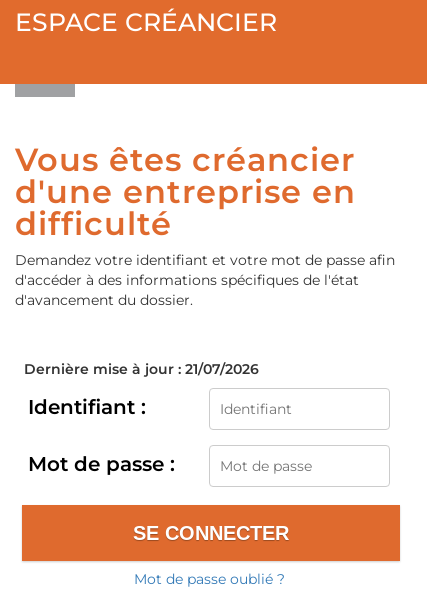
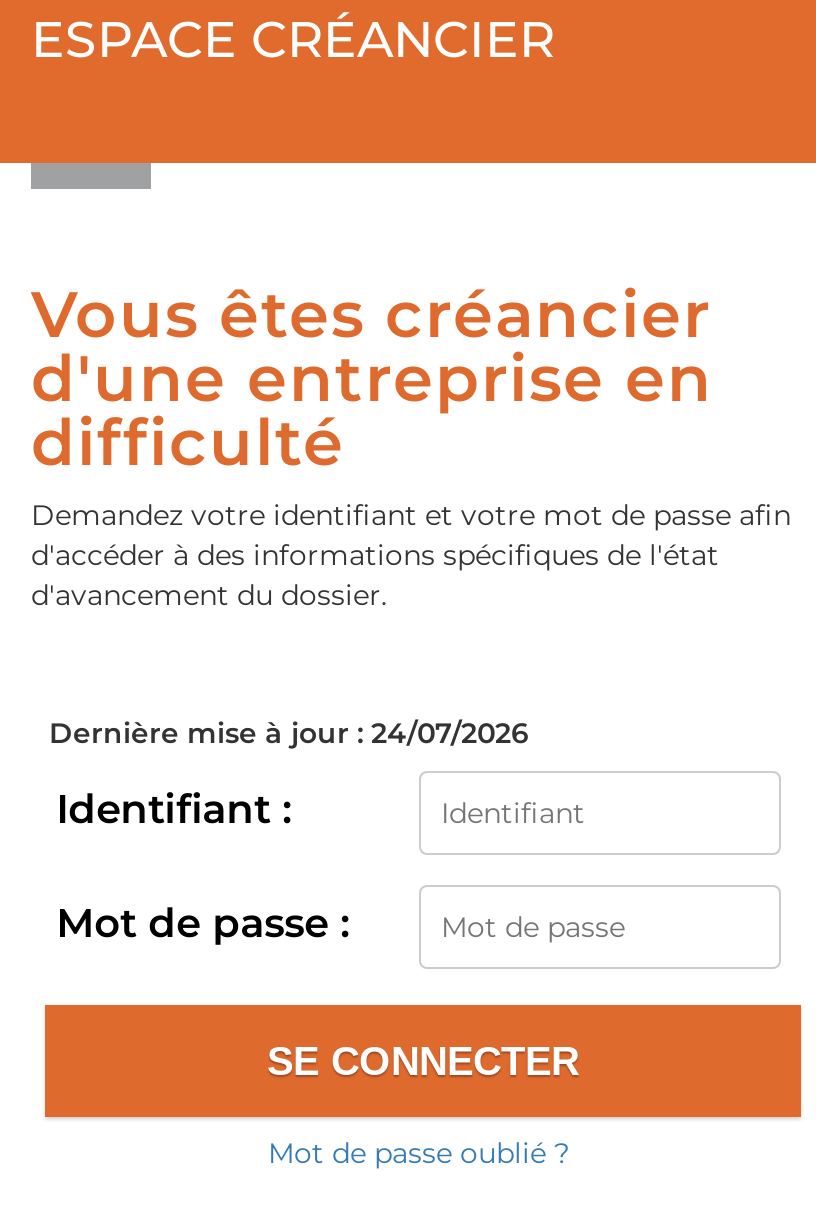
[24,360,259,378] Dernière mise à jour : 21/07/2026 -> [49,715,529,751] Dernière mise à jour : 24/07/2026

